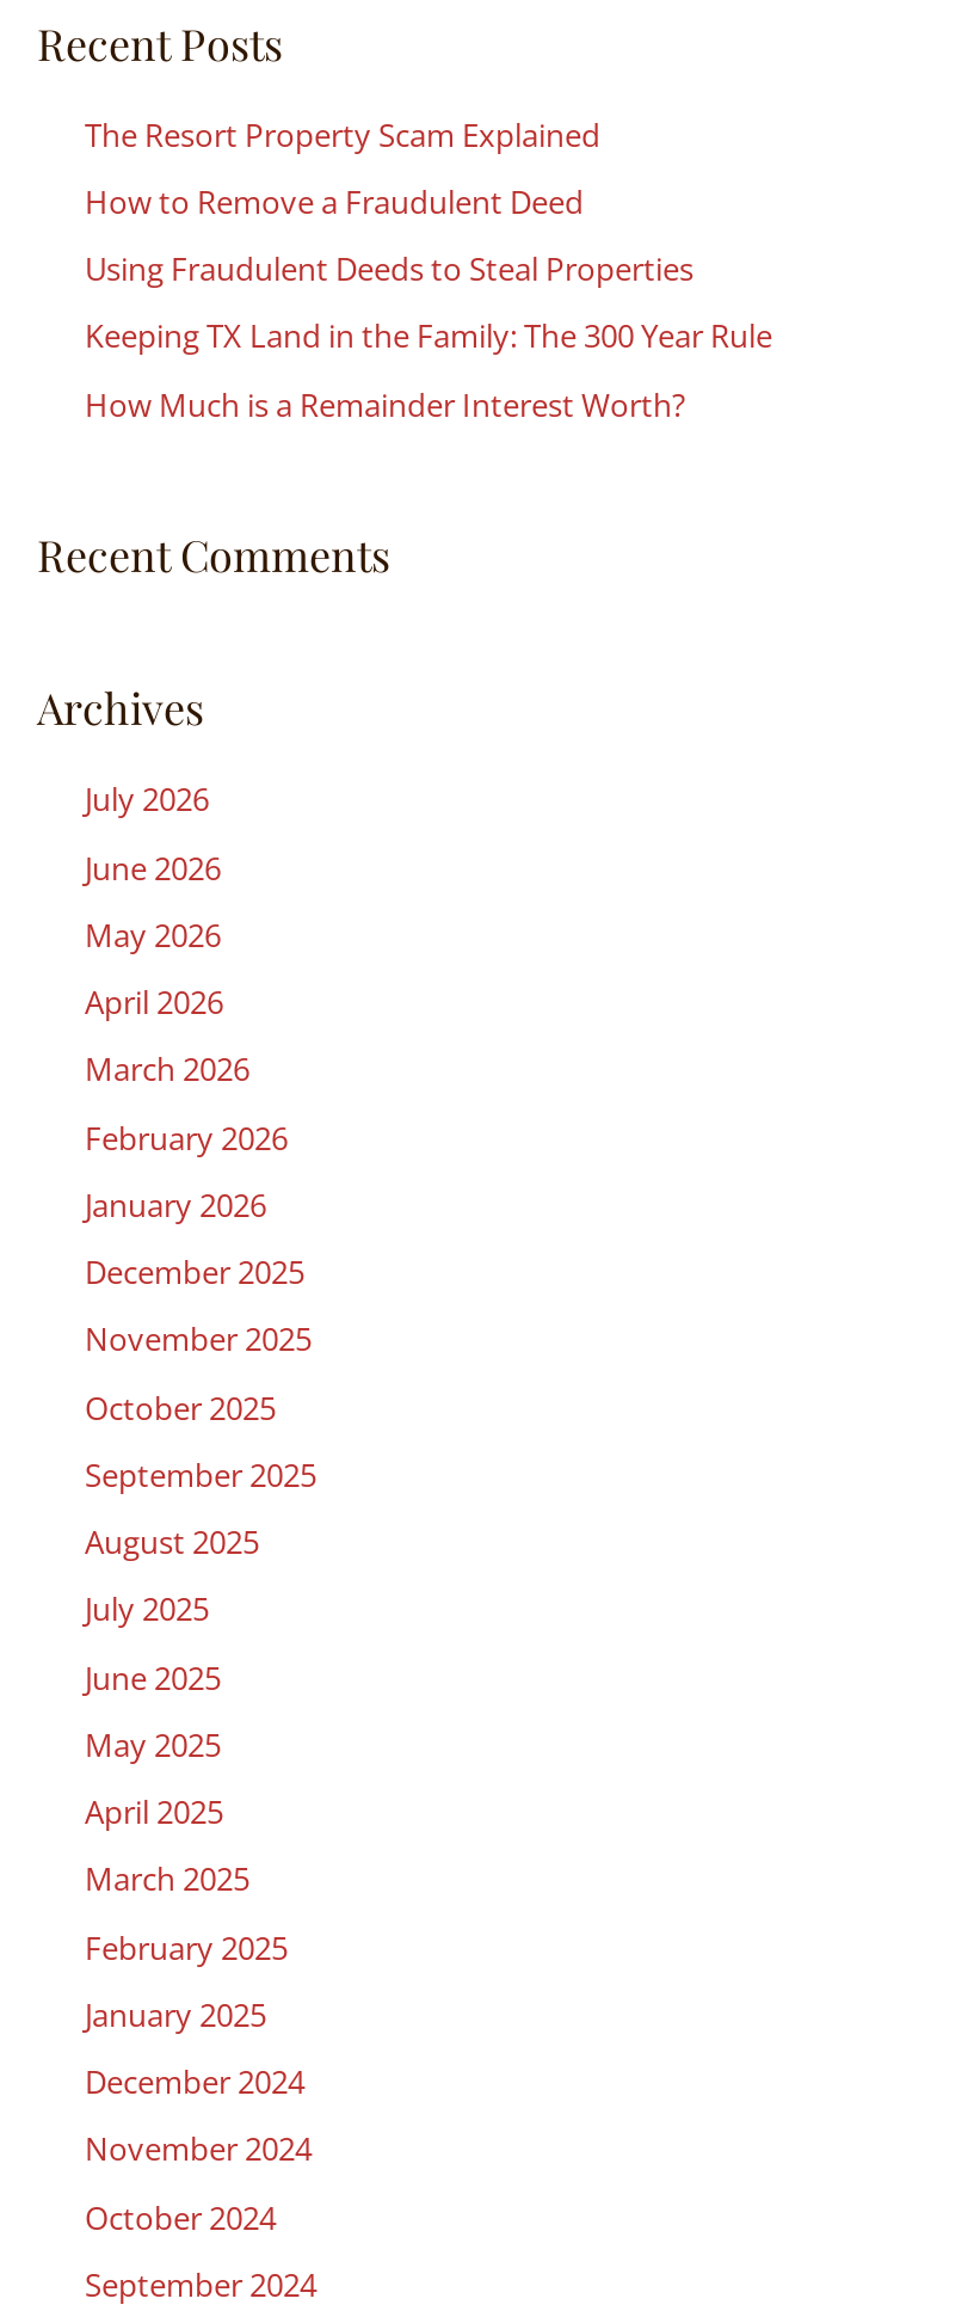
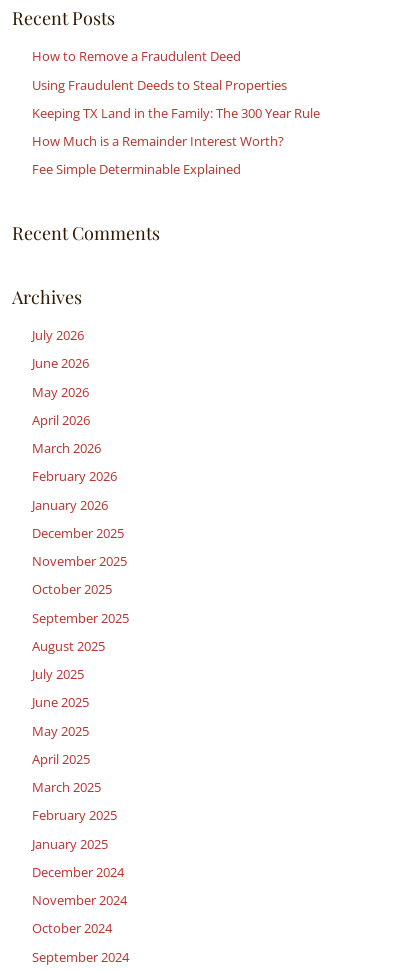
[85,113,600,156] The Resort Property Scam Explained -> none
moved [85,181,772,426] -> [32,47,320,150]: How to Remove a Fraudulent Deed | Using Fraudulent Deeds to Steal Properties | Keeping TX Land in the Family: The 300 Year Rule | How Much is a Remainder Interest Worth?
none -> [32,160,241,178] Fee Simple Determinable Explained

